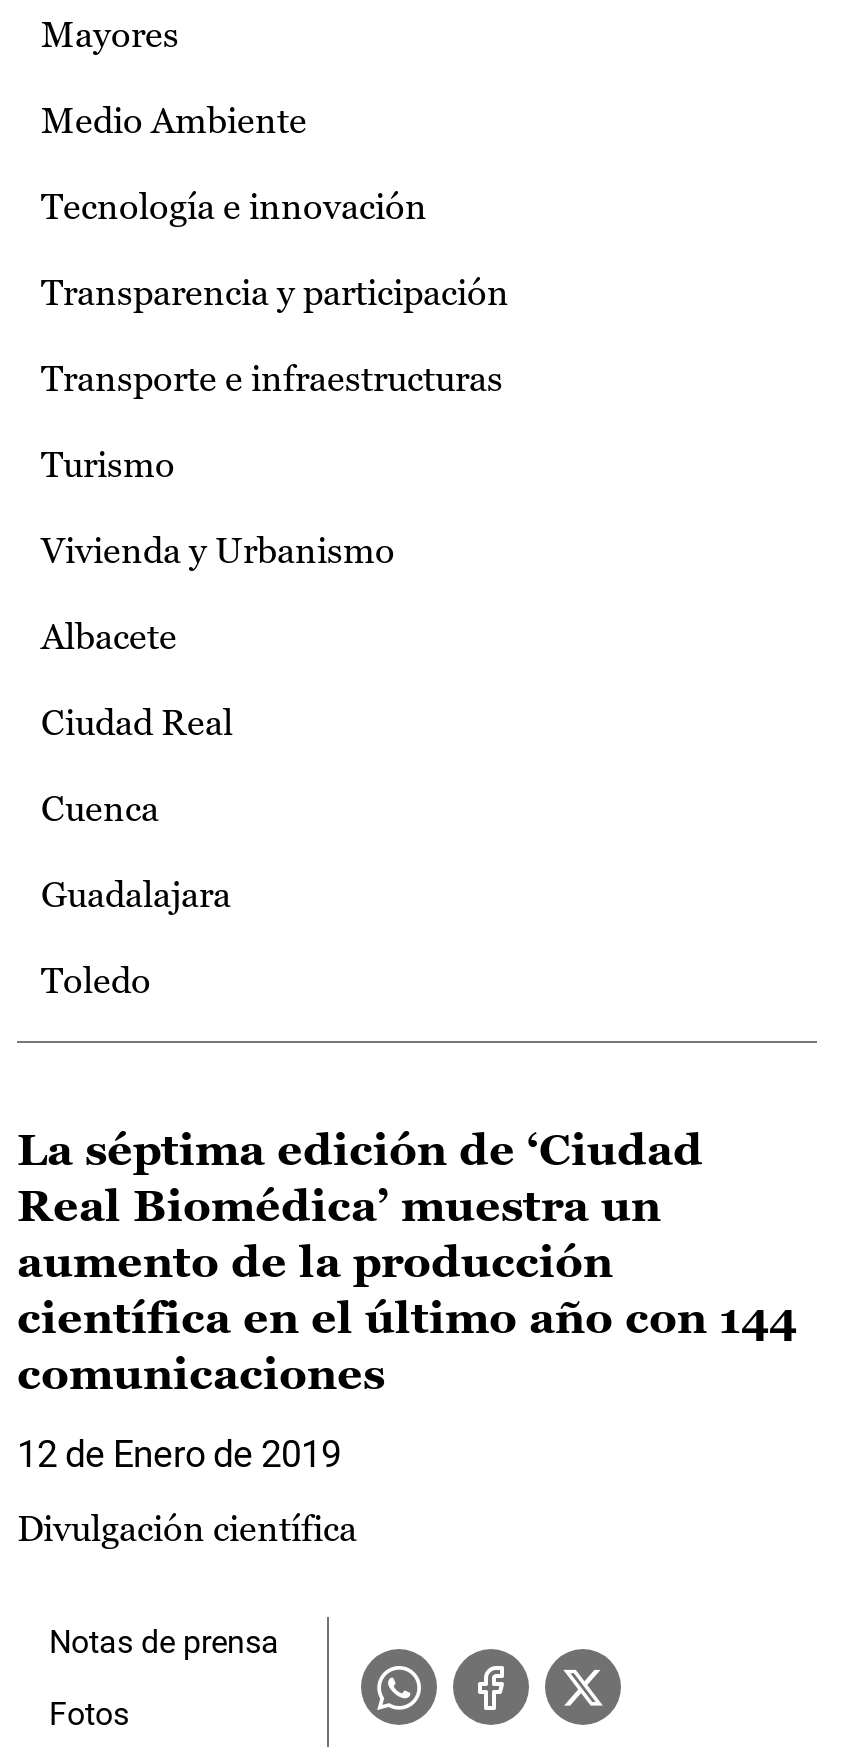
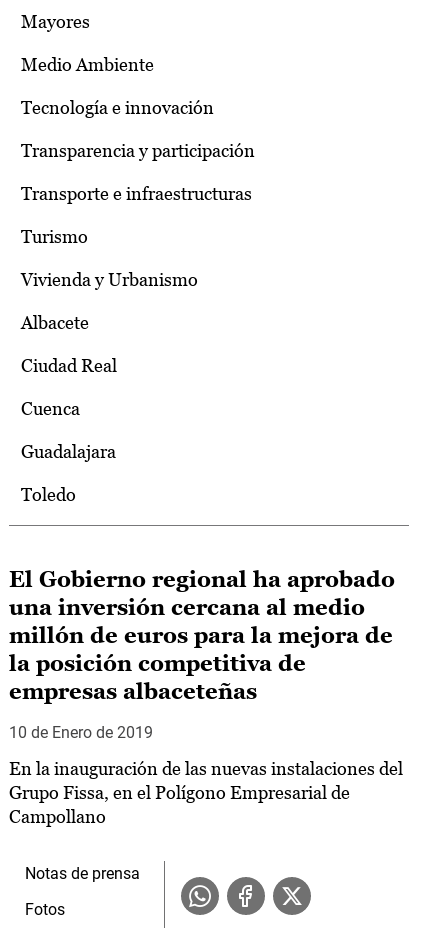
[17,1125,797,1399] La séptima edición de ‘Ciudad | Real Biomédica’ muestra un | aumento de la producción | científica en el último año con 144 | comunicaciones -> [9,567,395,704] El Gobierno regional ha aprobado | una inversión cercana al medio | millón de euros para la mejora de | la posición competitiva de | empresas albaceteñas
[17,1433,341,1475] 12 de Enero de 2019 -> [9,723,153,742] 10 de Enero de 2019
[17,1507,357,1549] Divulgación científica -> [9,758,403,827] En la inauguración de las nuevas instalaciones del | Grupo Fissa, en el Polígono Empresarial de | Campollano

